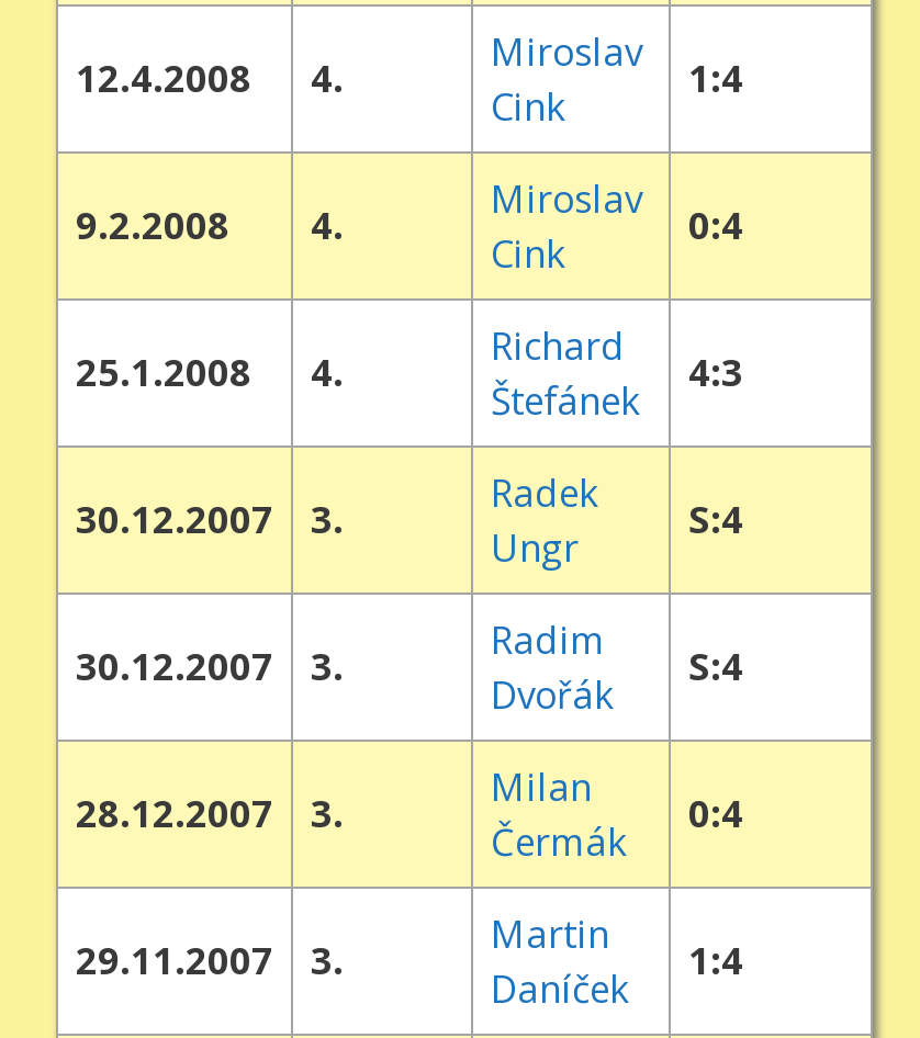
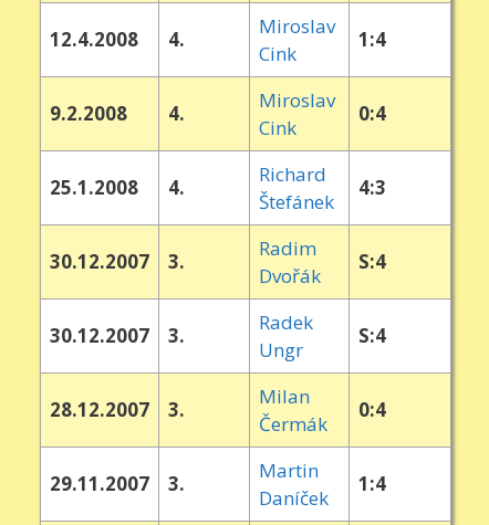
moved [491,466,598,572] -> [259,309,313,362]: Radek | Ungr
moved [491,613,614,719] -> [259,235,321,288]: Radim | Dvořák

